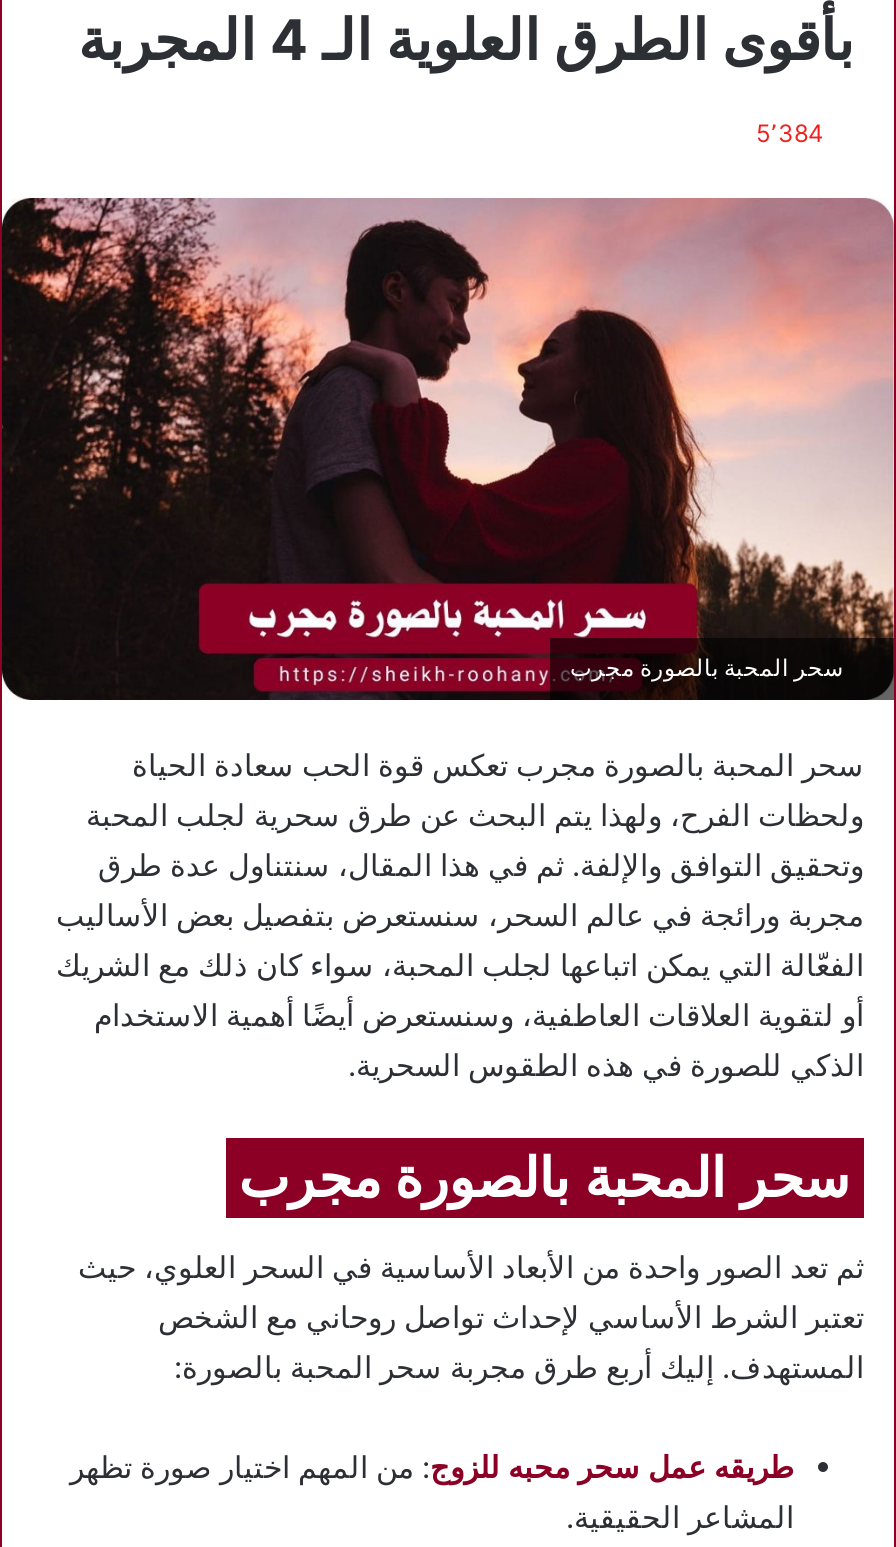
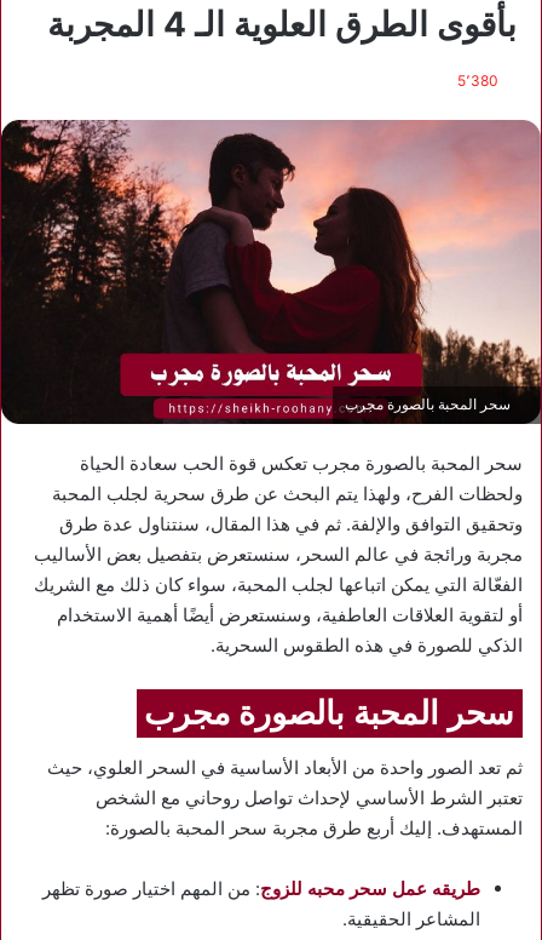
[756,119,824,149] 5٬384 -> [457,72,498,90] 5٬380

